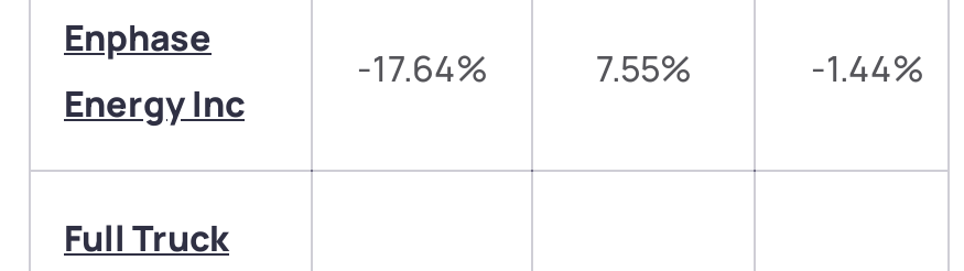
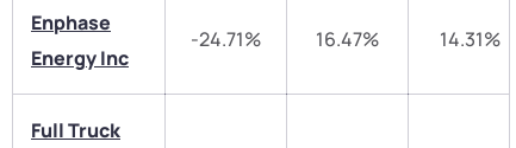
[357,45,487,94] -17.64% -> [191,27,261,53] -24.71%
[596,45,691,94] 7.55% -> [316,27,379,53] 16.47%
[811,45,923,94] -1.44% -> [440,27,501,53] 14.31%

